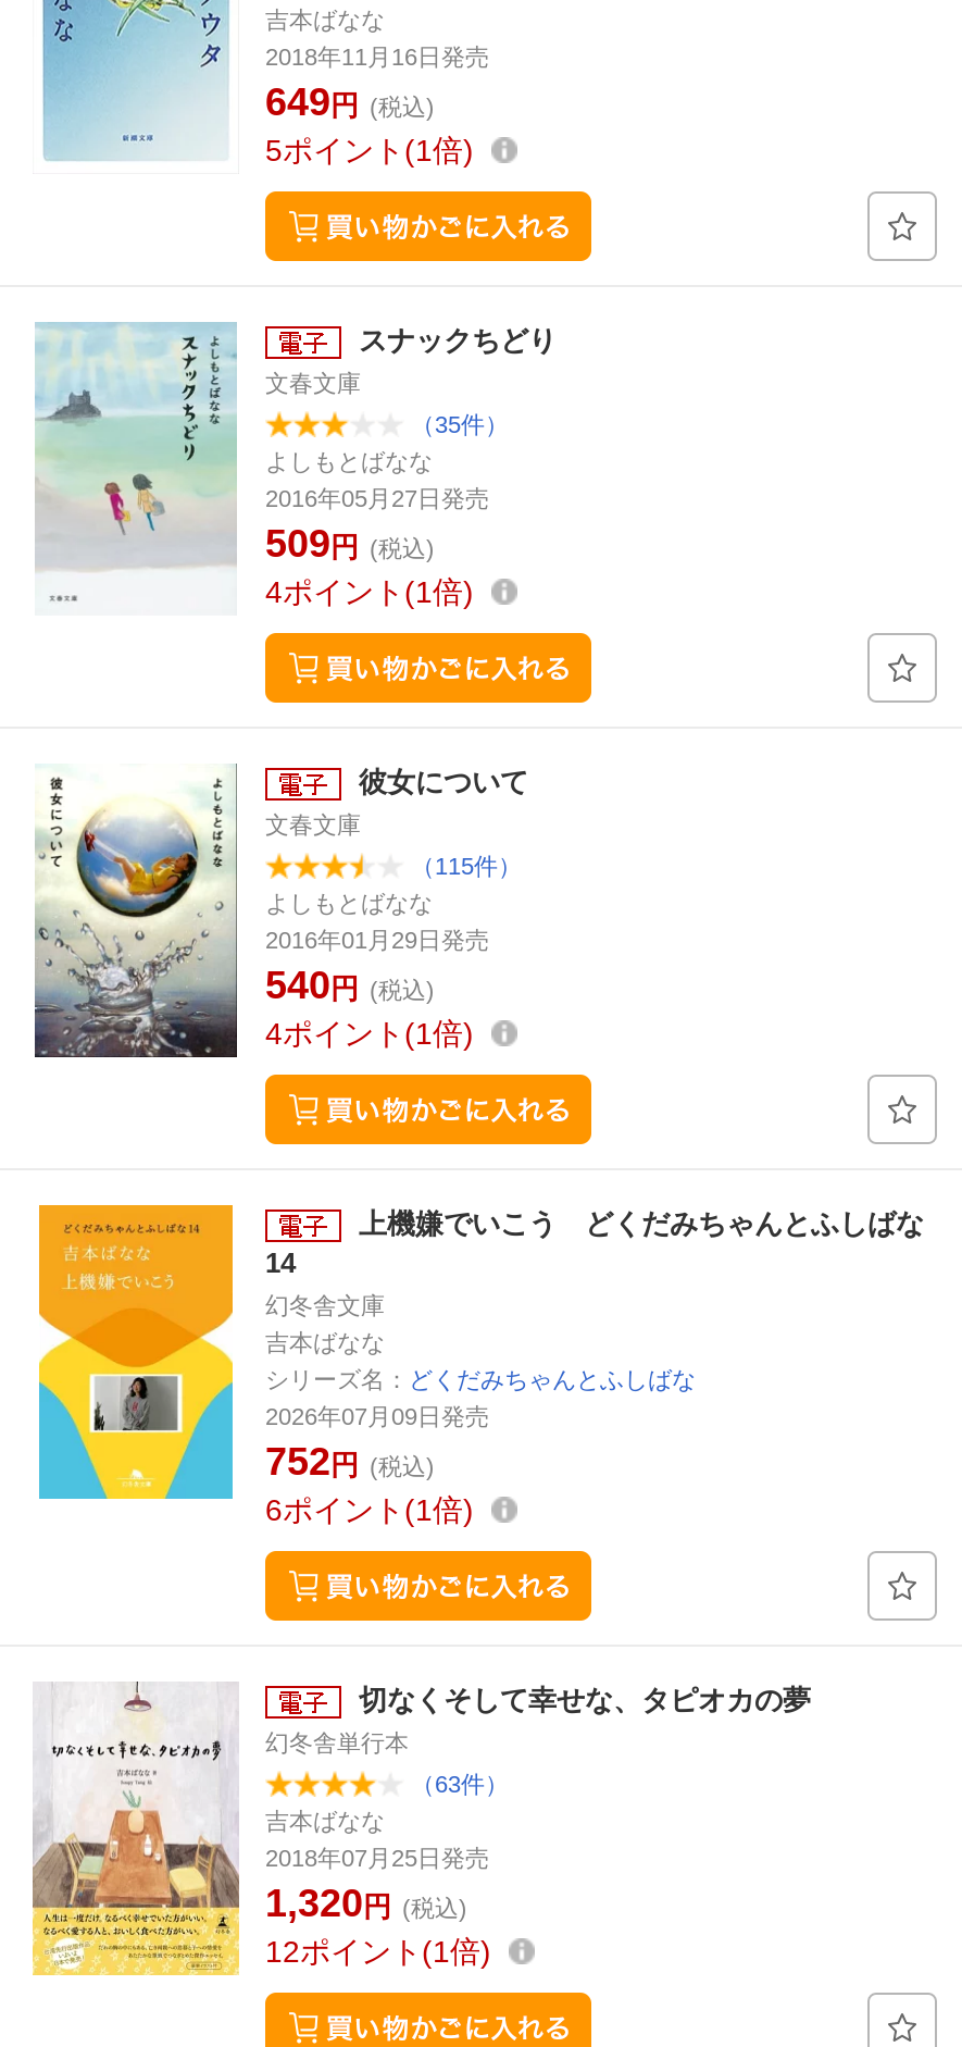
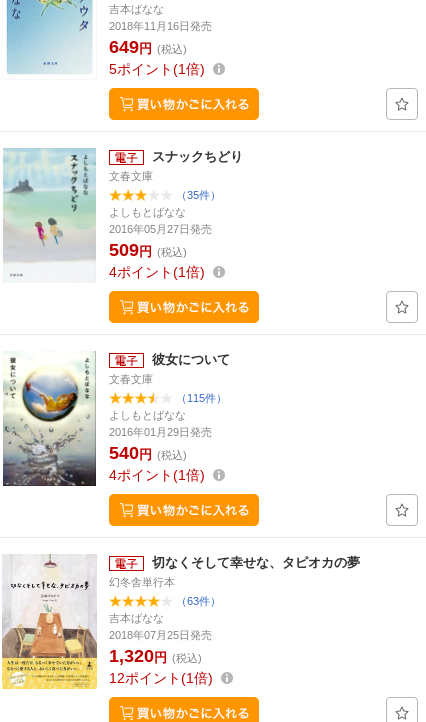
[35,1203,924,1527] [image] | 上機嫌でいこう どくだみちゃんとふしばな | 14 | 幻冬舎文庫 | 吉本ばなな | シリーズ名：どくだみちゃんとふしばな | 2026年07月09日発売 | 752円 (税込) | 6ポイント 1倍 -> none

